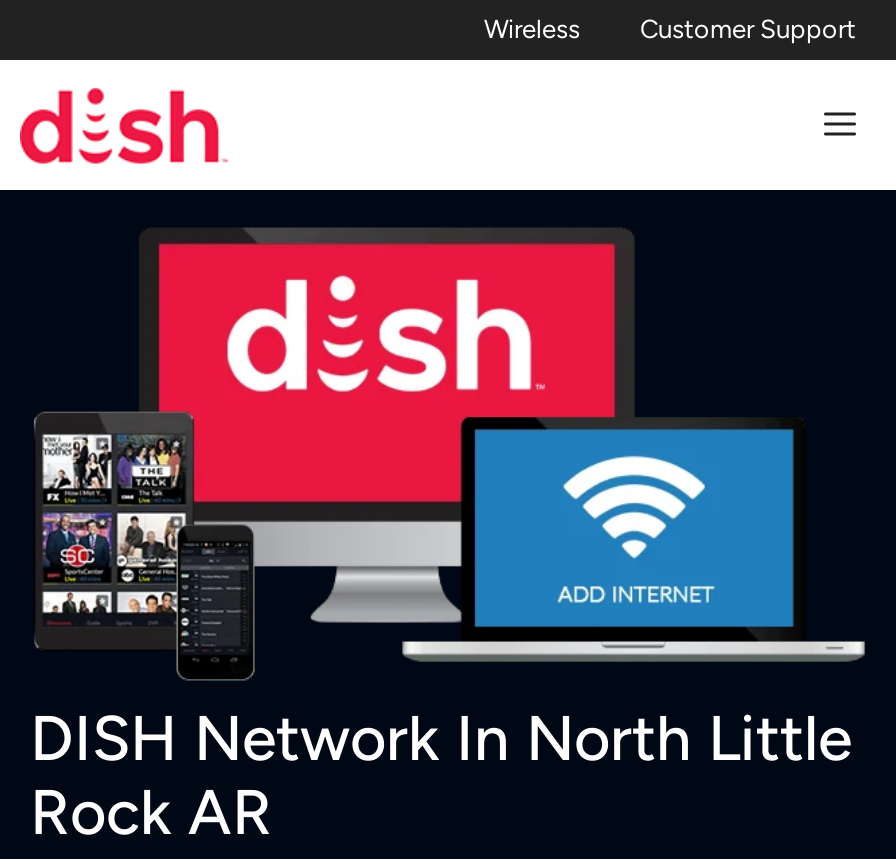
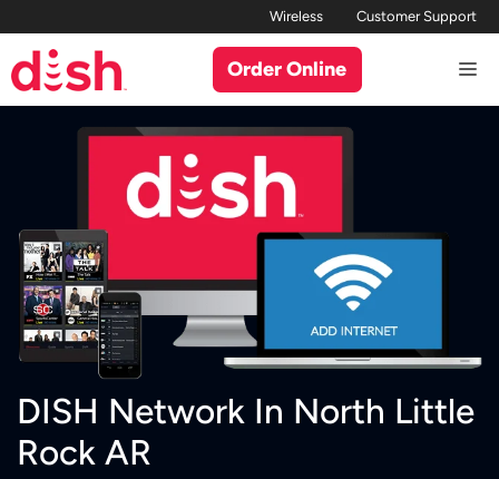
none -> [228,57,347,81] Order Online

